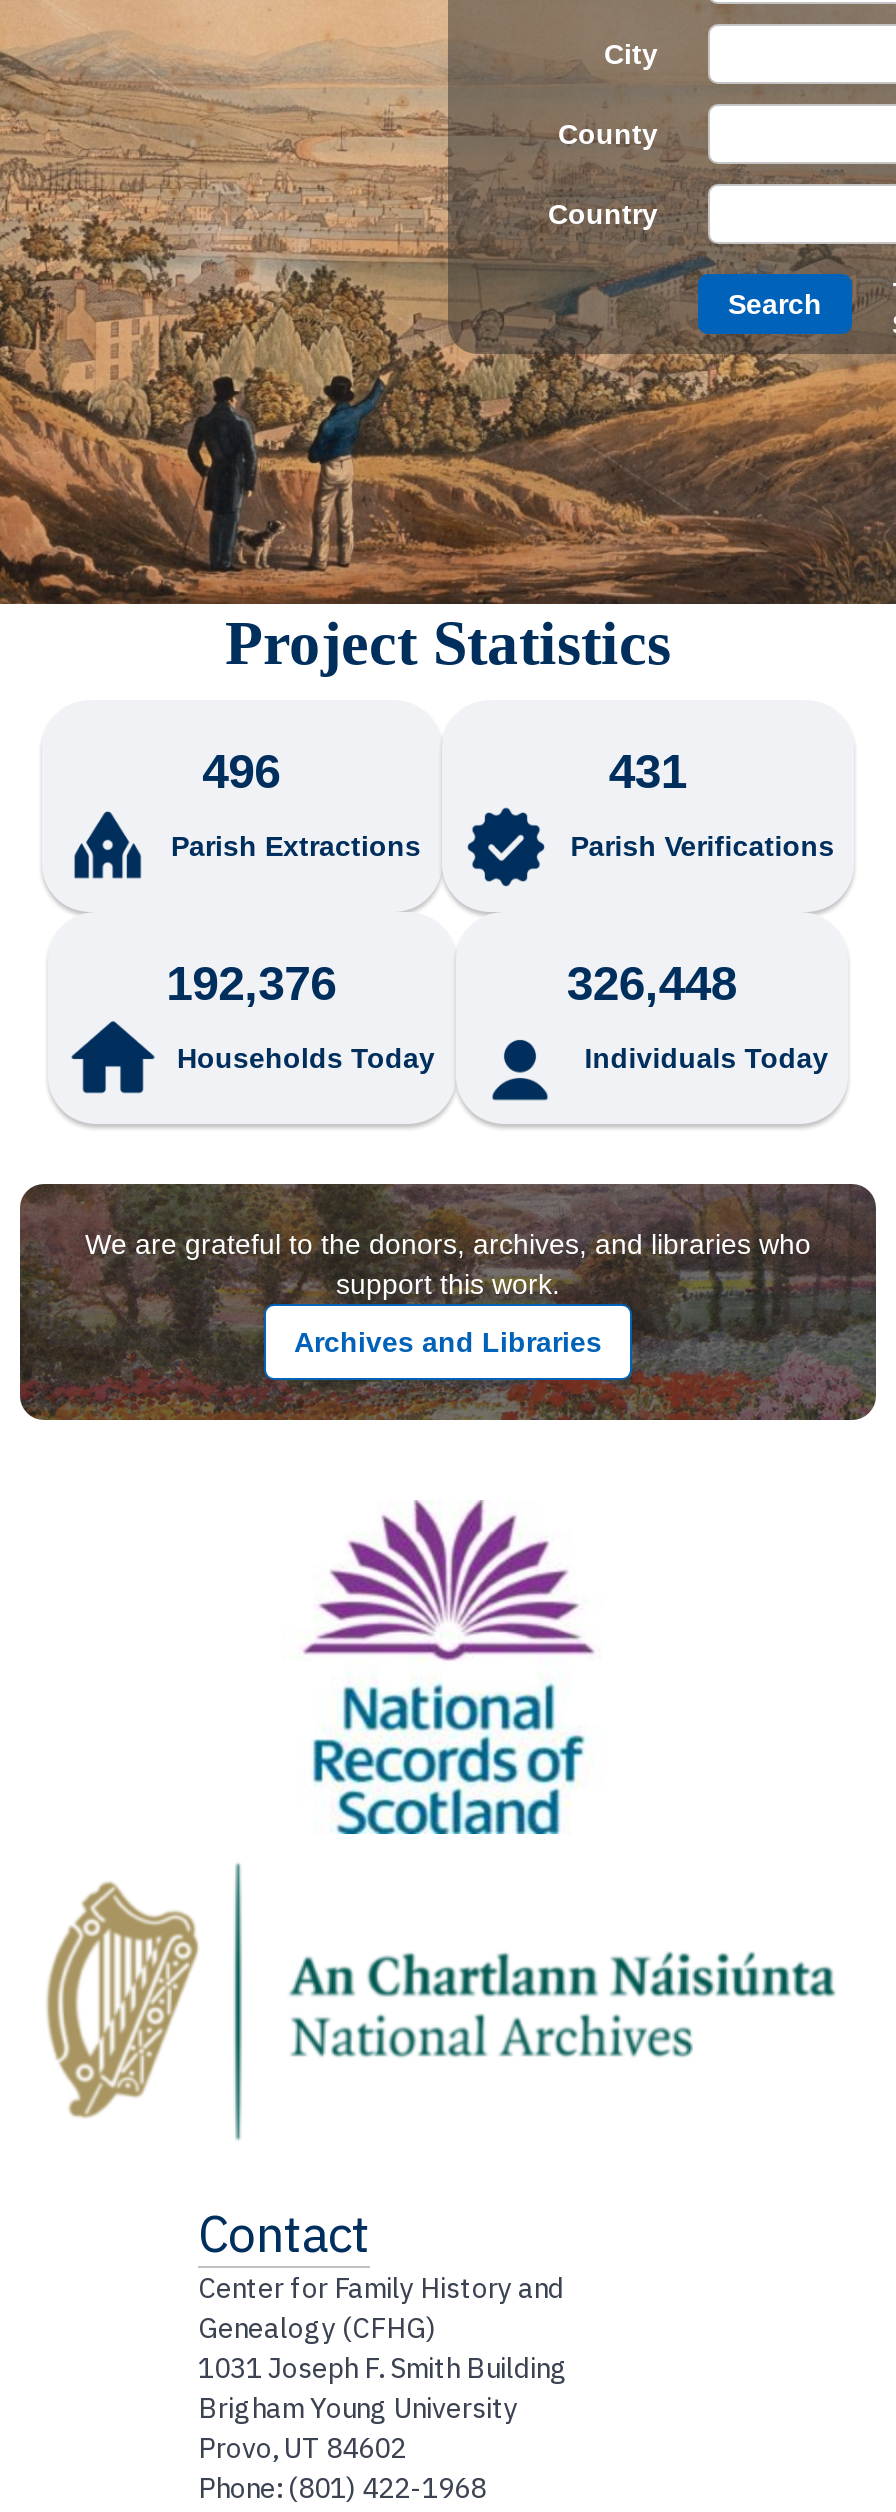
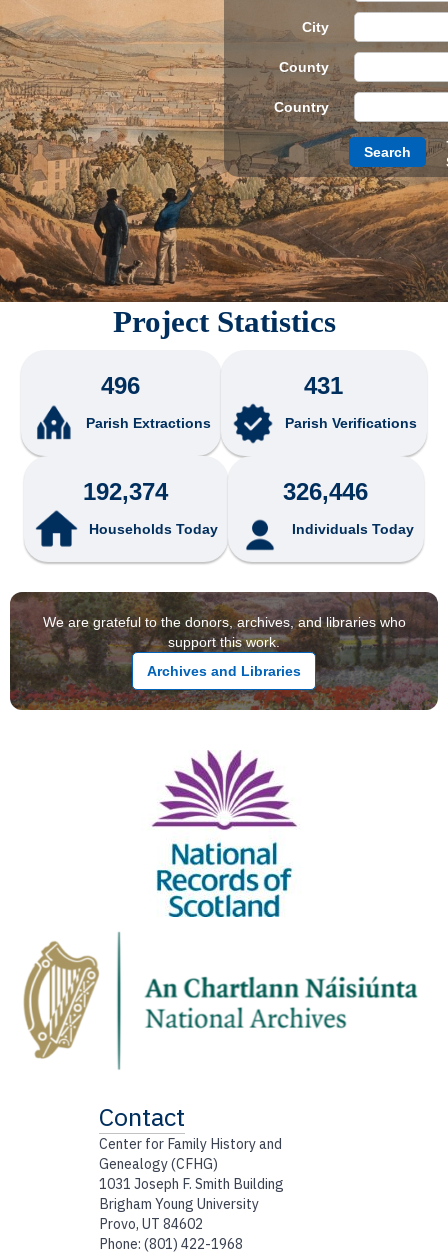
[166,956,336,1010] 192,376 -> [83,478,168,505] 192,374
[567,956,737,1010] 326,448 -> [283,478,368,505] 326,446

